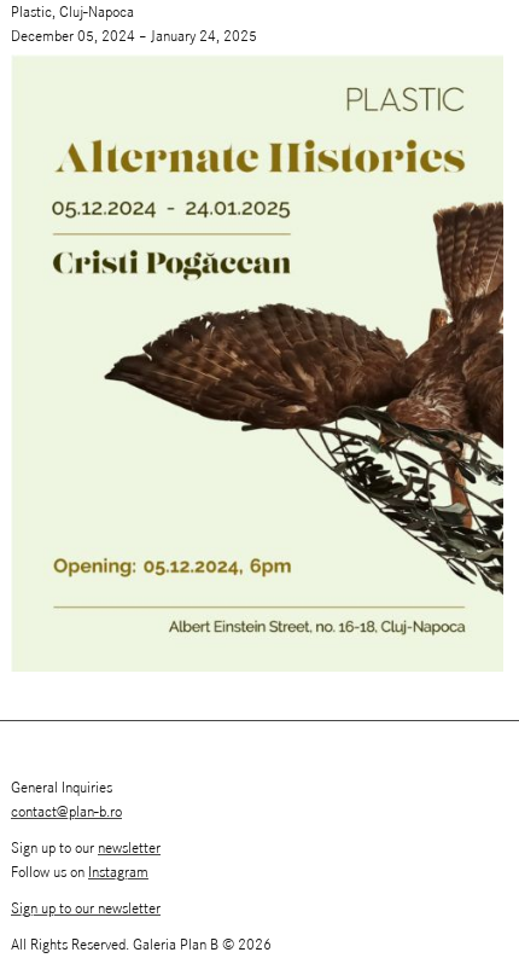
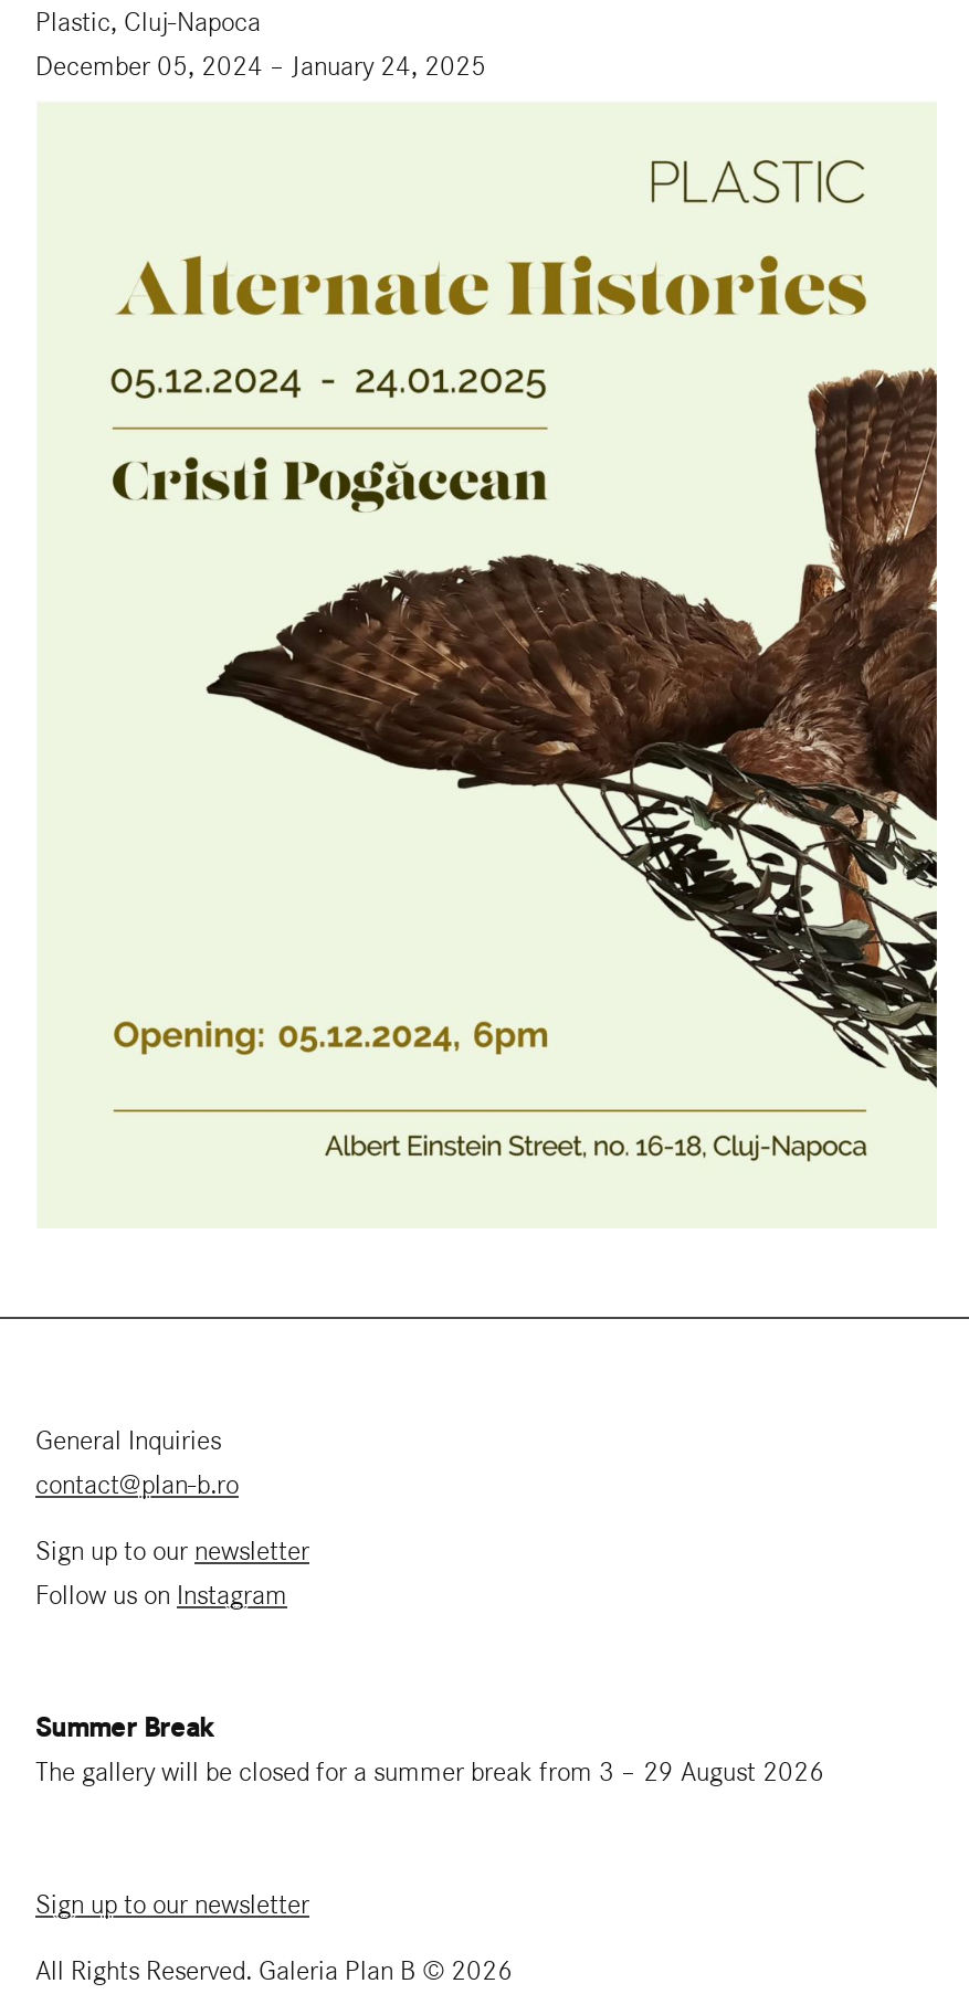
none -> [35,1714,824,1787] Summer Break | The gallery will be closed for a summer break from 3 – 29 August 2026

